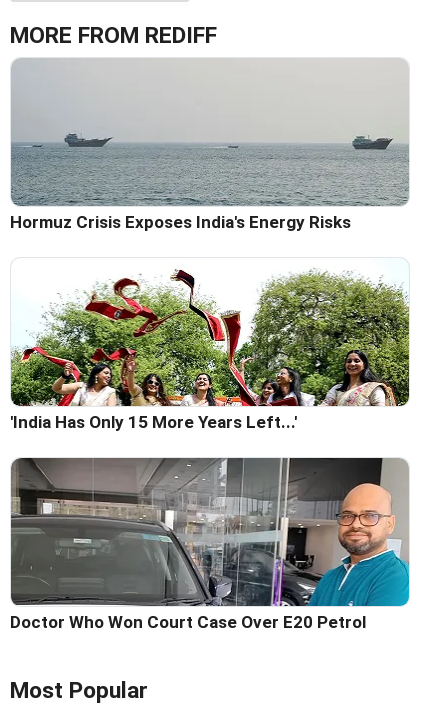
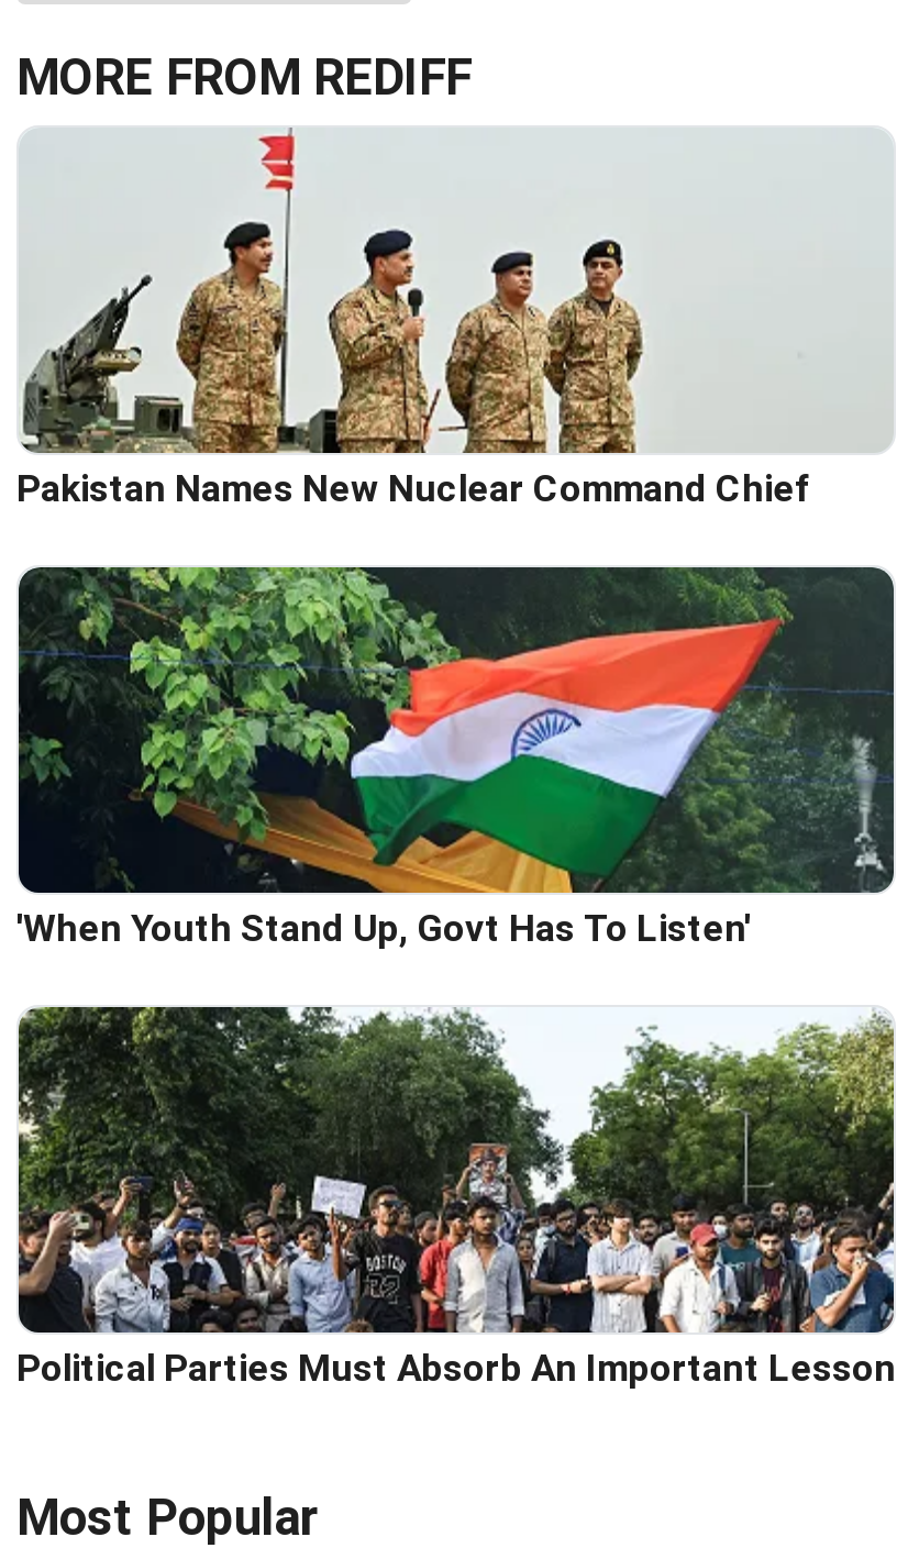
[10,62,409,232] [image] | Hormuz Crisis Exposes India's Energy Risks -> [16,132,892,510] [image] | Pakistan Names New Nuclear Command Chief
[10,258,410,432] [image] | 'India Has Only 15 More Years Left...' -> [16,565,896,950] [image] | 'When Youth Stand Up, Govt Has To Listen'
[10,457,410,632] [image] | Doctor Who Won Court Case Over E20 Petrol -> [16,1005,896,1389] [image] | Political Parties Must Absorb An Important Lesson

